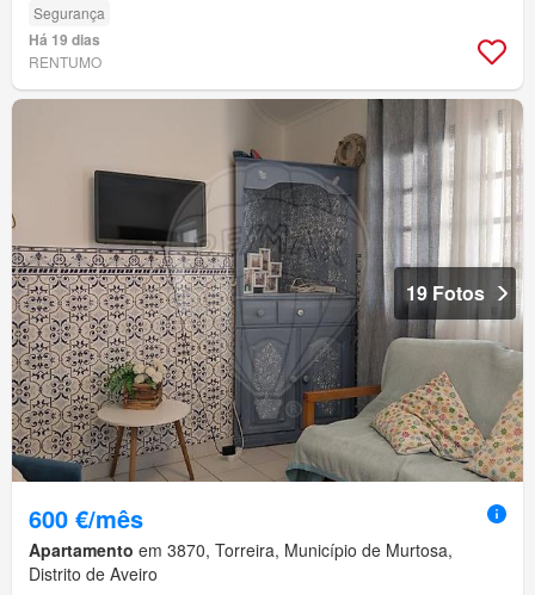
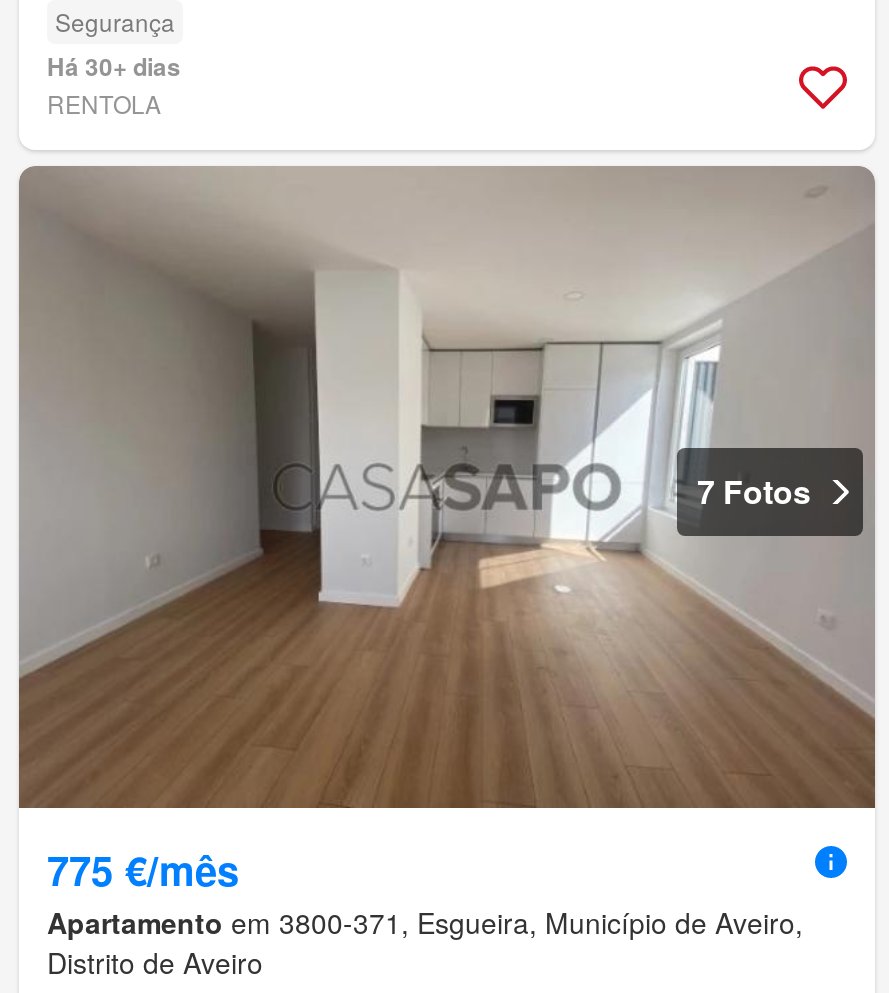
[29,29,102,72] Há 19 dias | RENTUMO -> [47,49,181,121] Há 30+ dias | RENTOLA
[12,99,523,483] [image] | 19 Fotos -> [19,166,877,810] [image] | 7 Fotos
[29,500,453,561] 600 €/mês | Apartamento em 3870, Torreira, Município de Murtosa, -> [47,841,803,943] 775 €/mês | Apartamento em 3800-371, Esgueira, Município de Aveiro,

